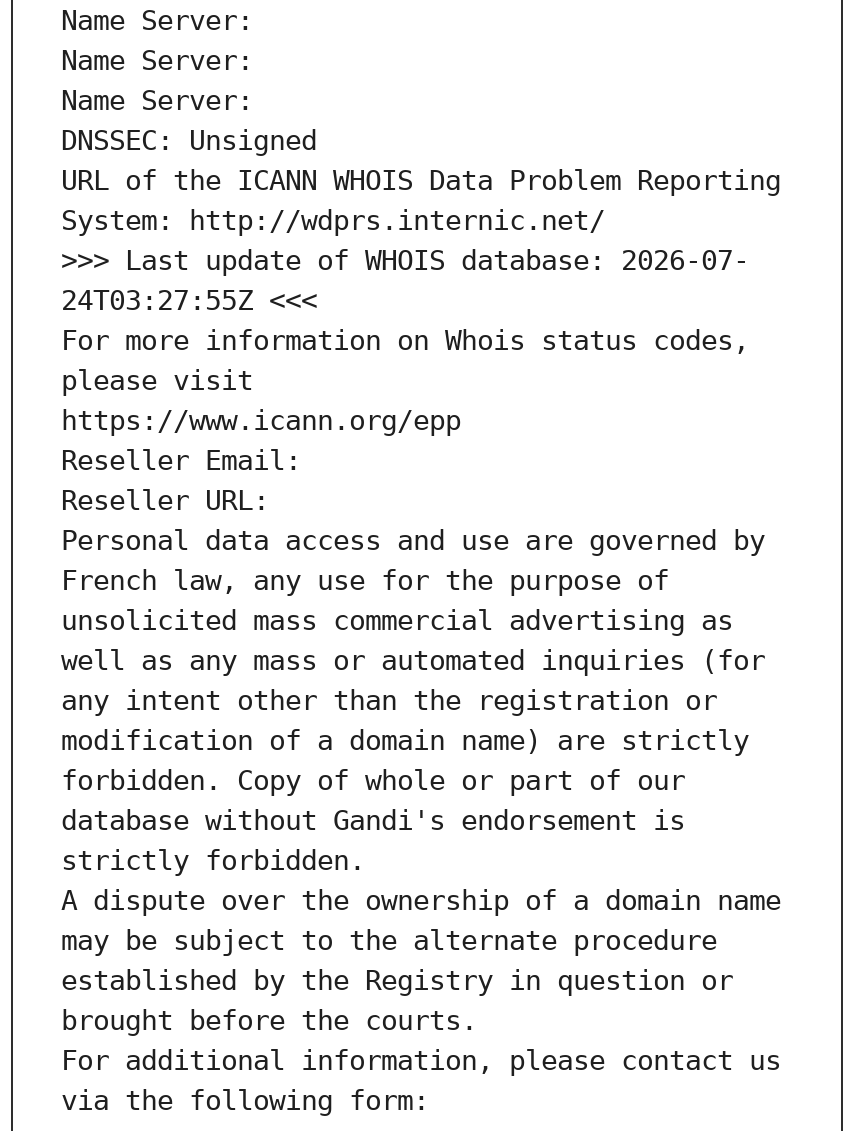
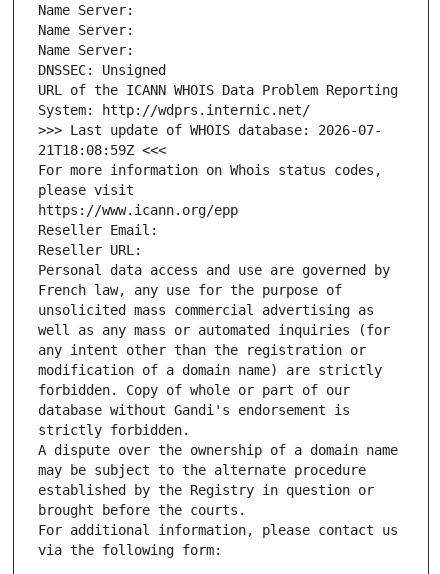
[61,285,317,317] 24T03:27:55Z <<< -> [38,142,166,158] 21T18:08:59Z <<<

